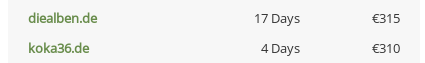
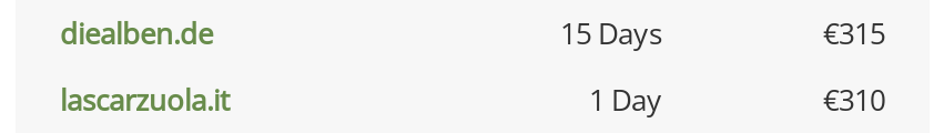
[253,9,299,27] 17 Days -> [560,13,662,53] 15 Days
[28,39,299,57] koka36.de | 4 Days -> [60,80,662,120] lascarzuola.it | 1 Day

